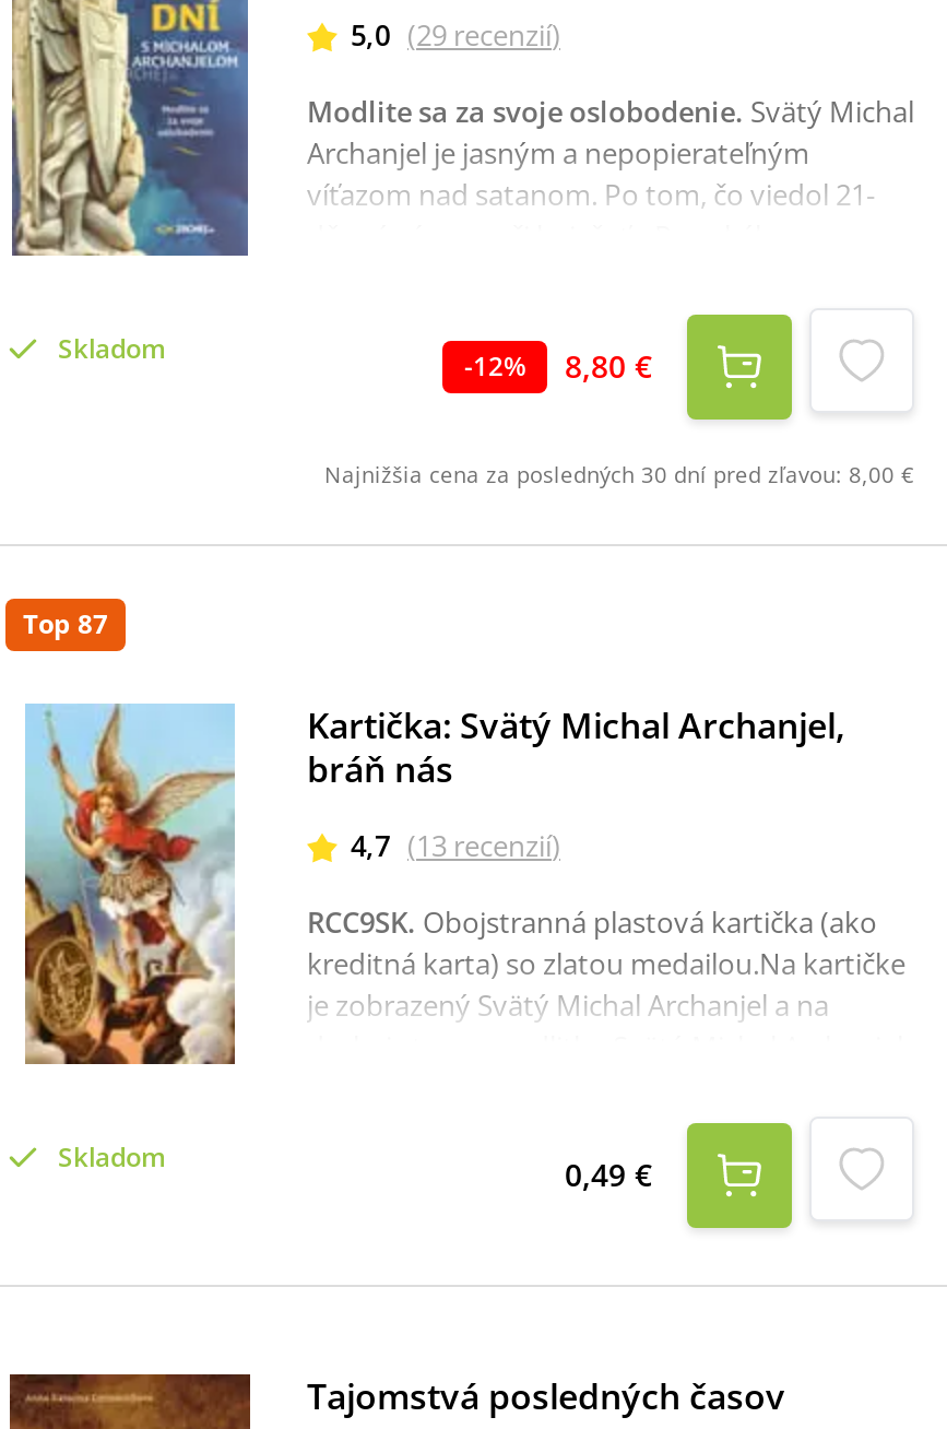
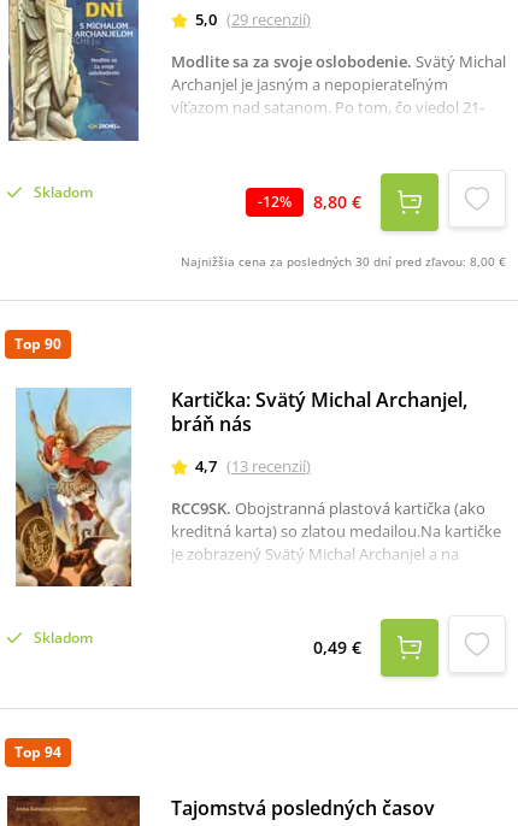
[23,605,108,642] Top 87 -> [14,334,61,354] Top 90
none -> [14,742,61,762] Top 94

